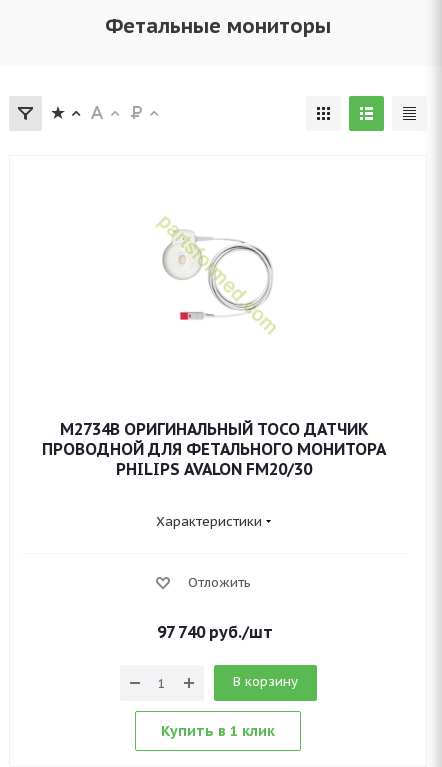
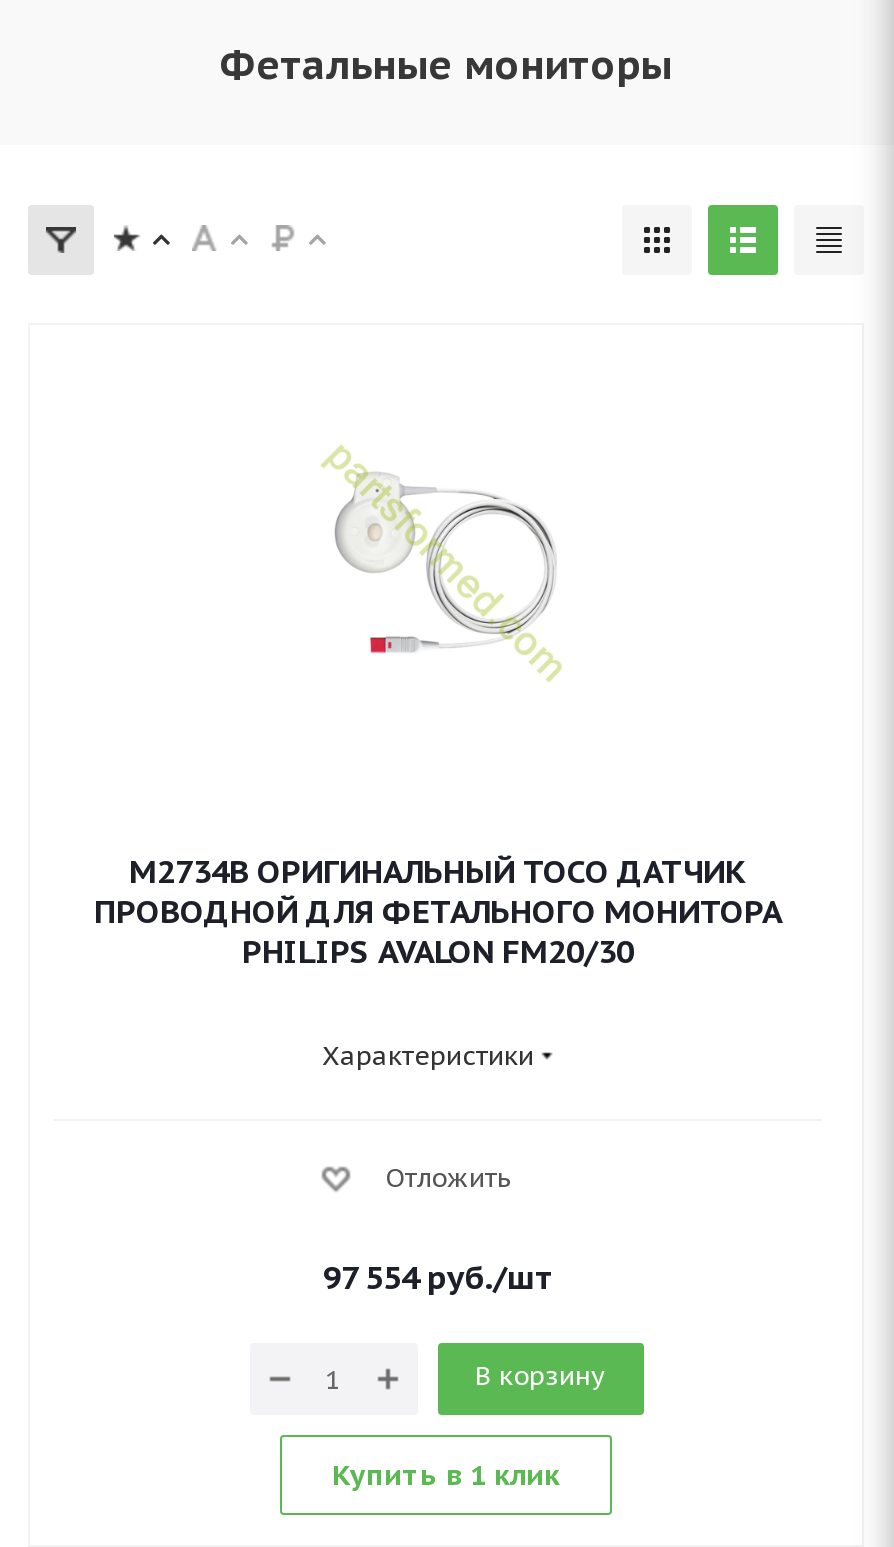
[156,622,272,642] 97 740 руб./шт -> [323,1257,555,1297] 97 554 руб./шт

